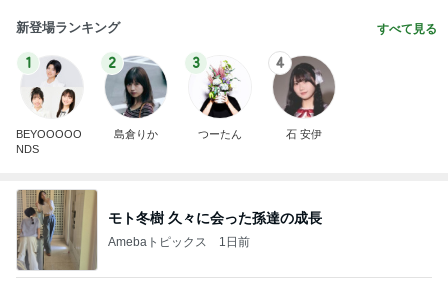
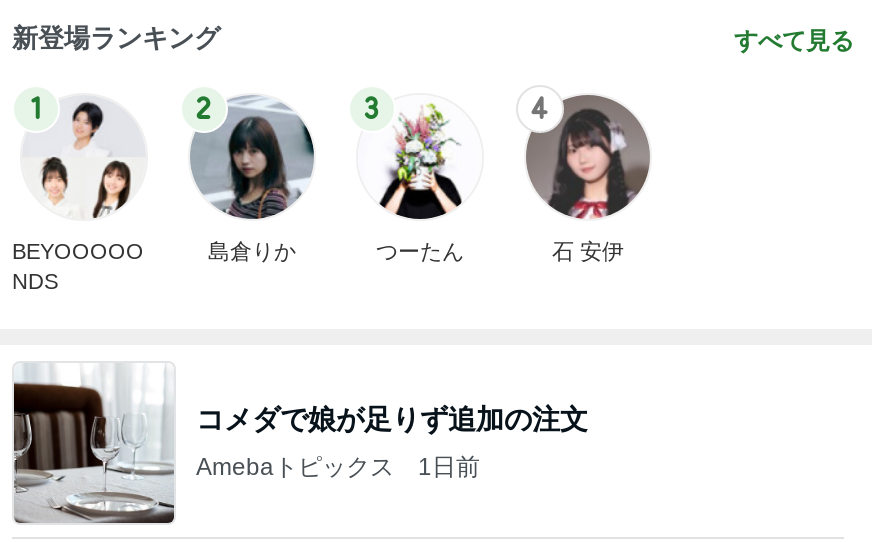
[16,189,322,271] [image] | モト冬樹 久々に会った孫達の成長 -> [14,363,588,525] [image] | コメダで娘が足りず追加の注文

